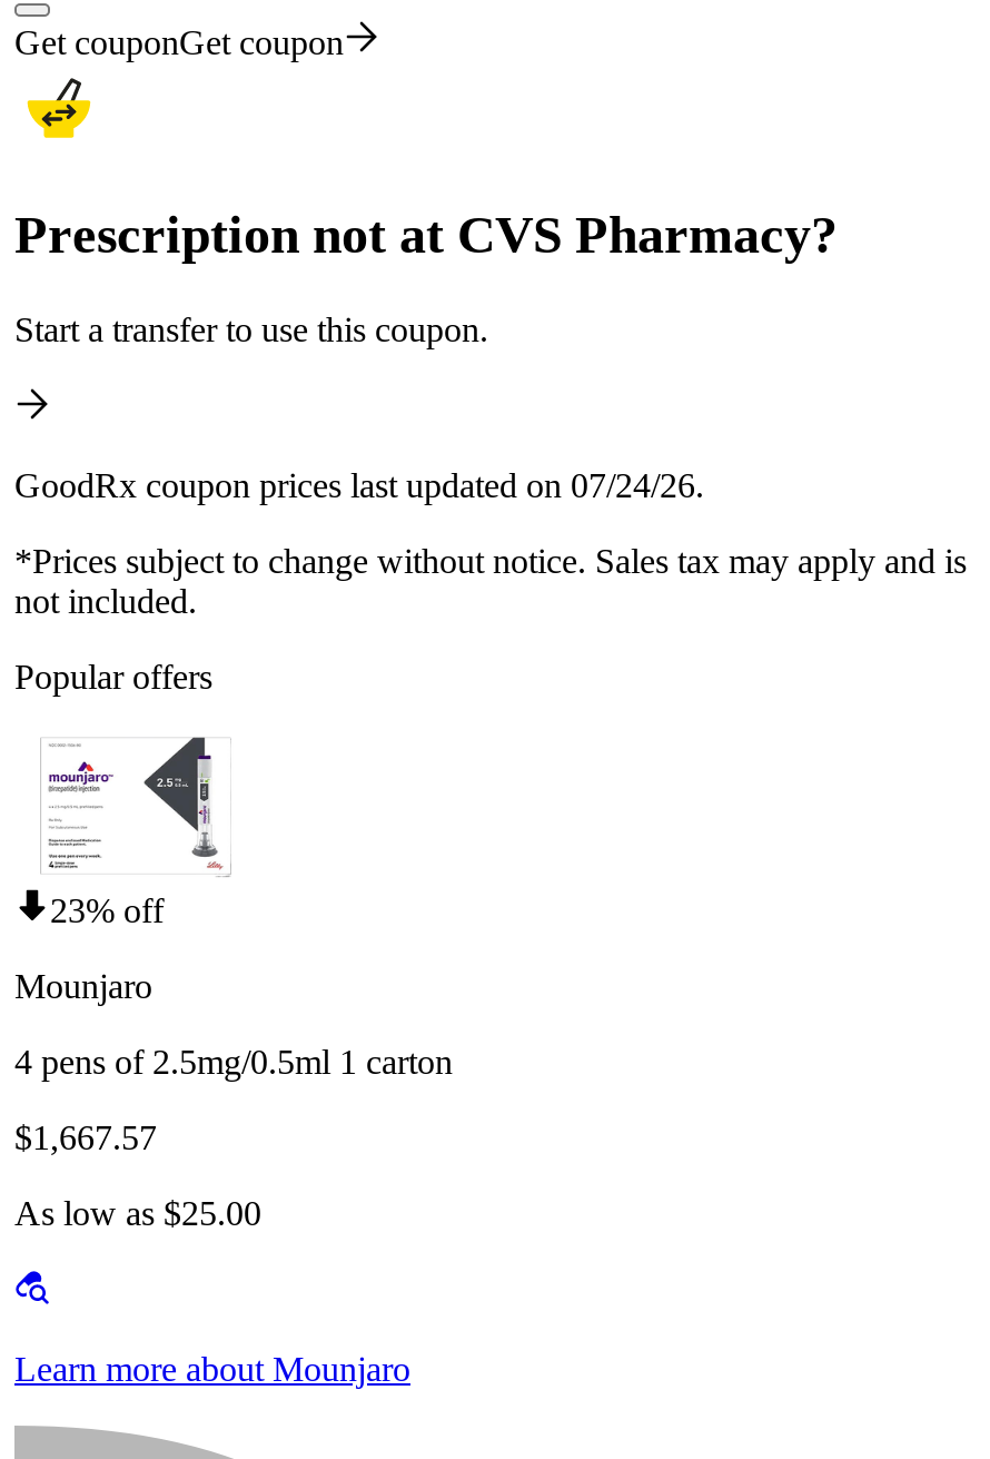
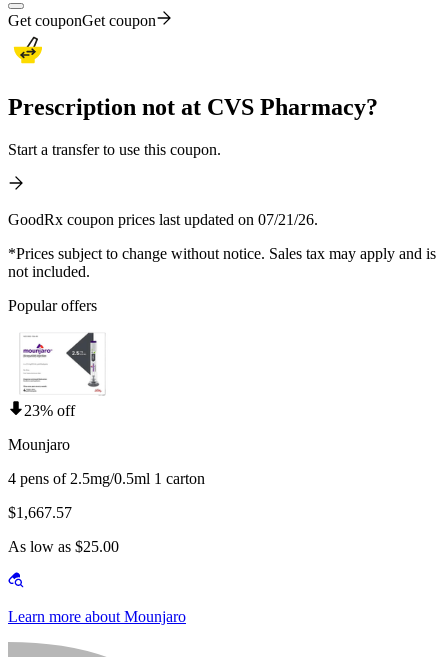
[14,465,704,503] GoodRx coupon prices last updated on 07/24/26. -> [8,211,318,228] GoodRx coupon prices last updated on 07/21/26.

